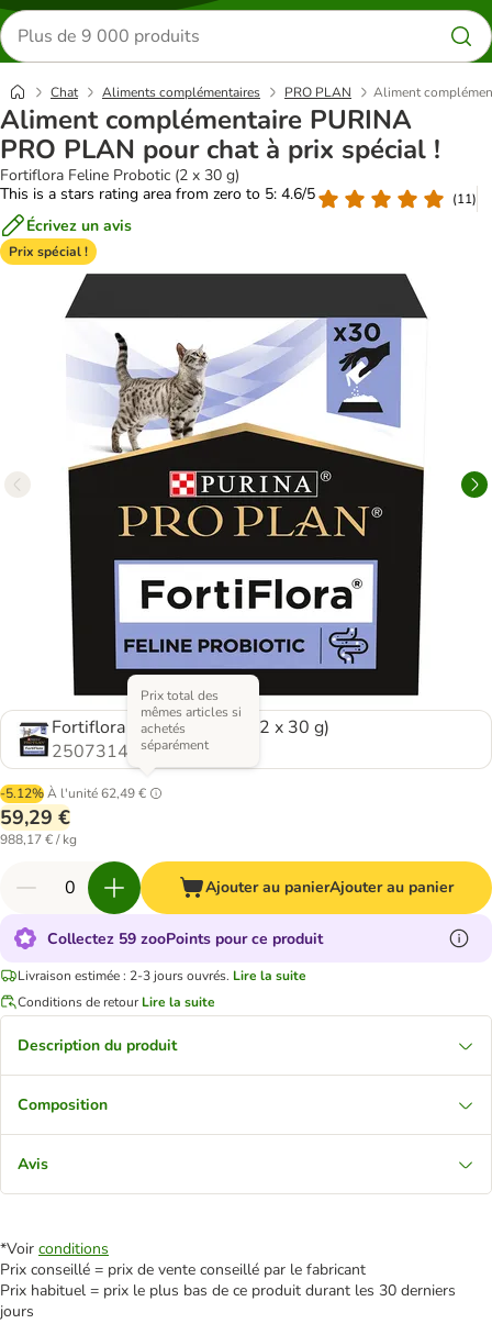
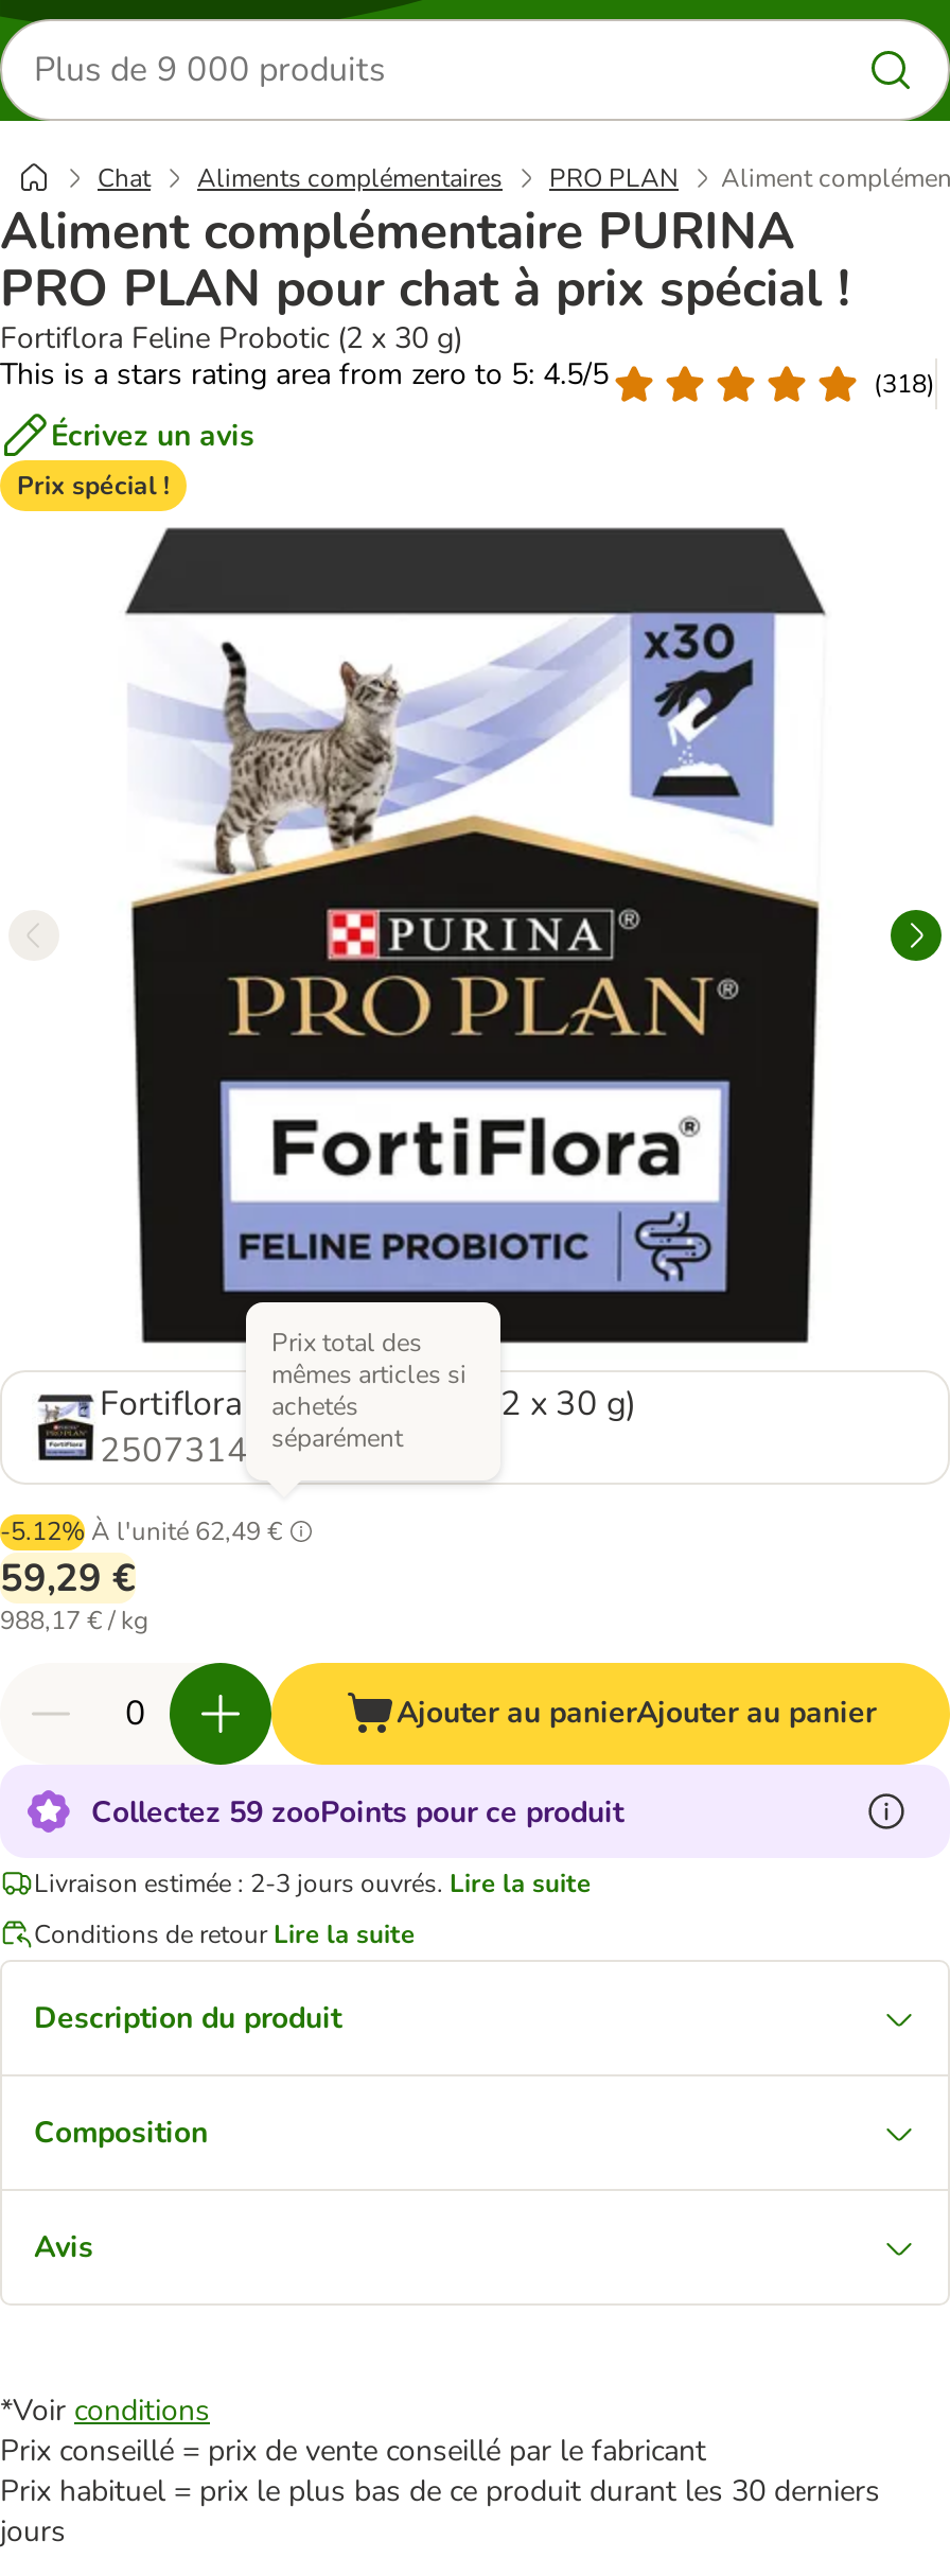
[0,183,315,204] This is a stars rating area from zero to 5: 4.6/5 -> [0,354,609,395] This is a stars rating area from zero to 5: 4.5/5
[452,190,477,207] (11) -> [874,366,935,400] (318)

